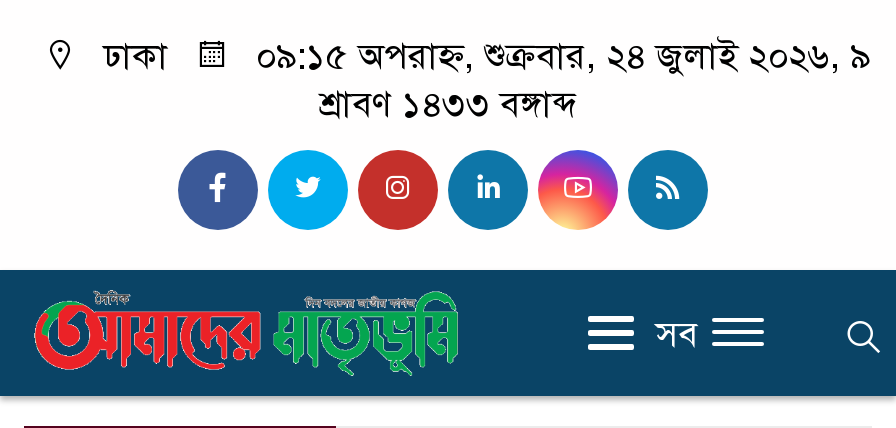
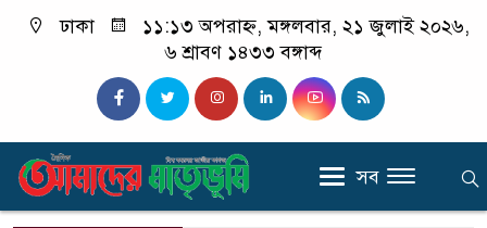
[246,34,870,126] ০৯:১৫ অপরাহ্ন, শুক্রবার, ২৪ জুলাই ২০২৬, ৯ | শ্রাবণ ১৪৩৩ বঙ্গাব্দ -> [137,14,470,64] ১১:১৩ অপরাহ্ন, মঙ্গলবার, ২১ জুলাই ২০২৬, | ৬ শ্রাবণ ১৪৩৩ বঙ্গাব্দ

